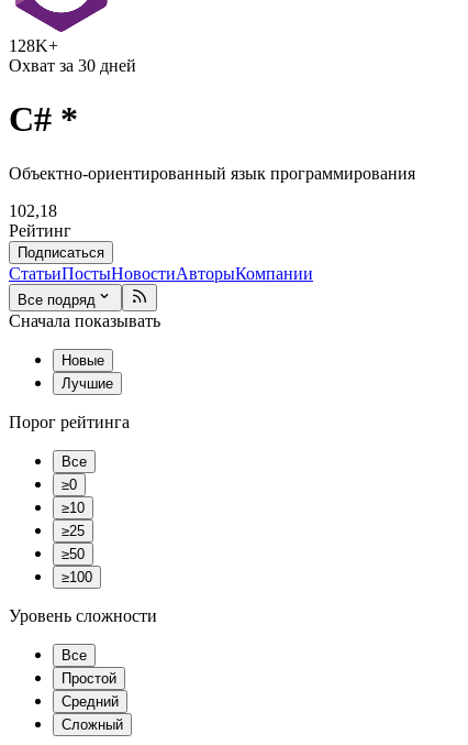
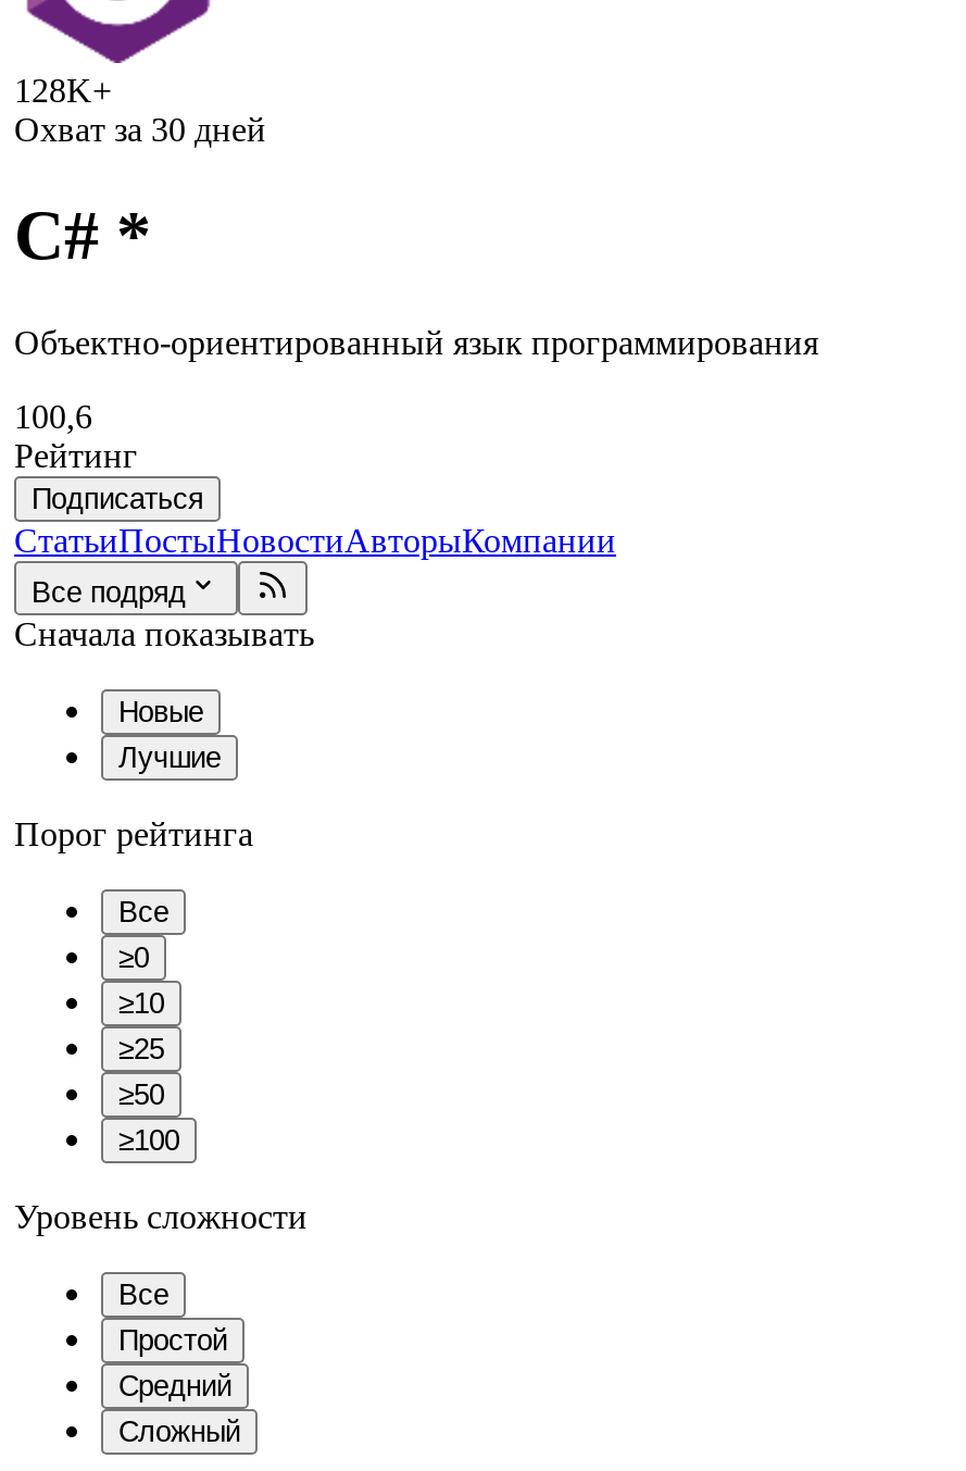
[9,201,57,220] 102,18 -> [14,398,92,435] 100,6

